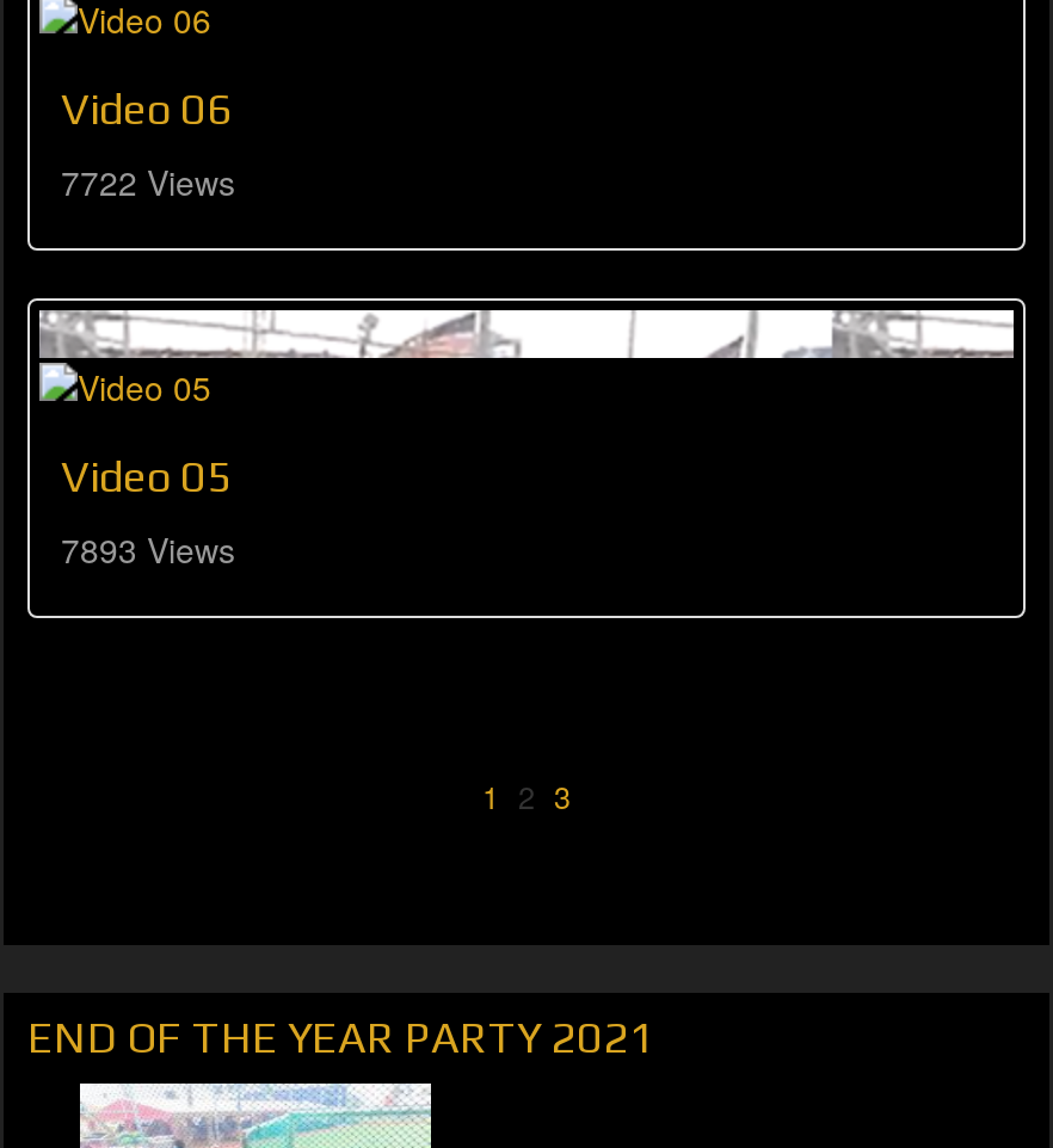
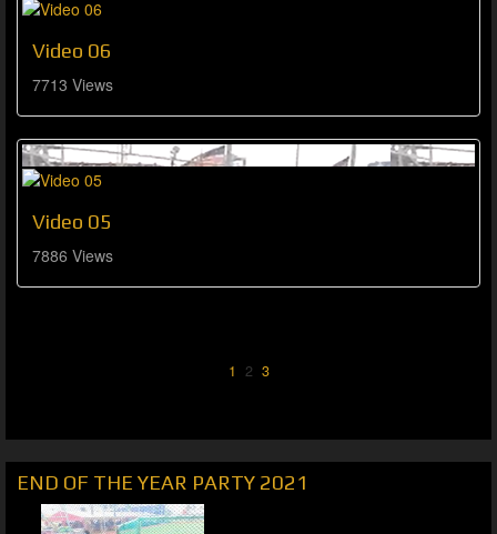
[61,157,235,205] 7722 Views -> [32,73,113,95] 7713 Views
[61,526,235,574] 7893 Views -> [32,245,113,267] 7886 Views

